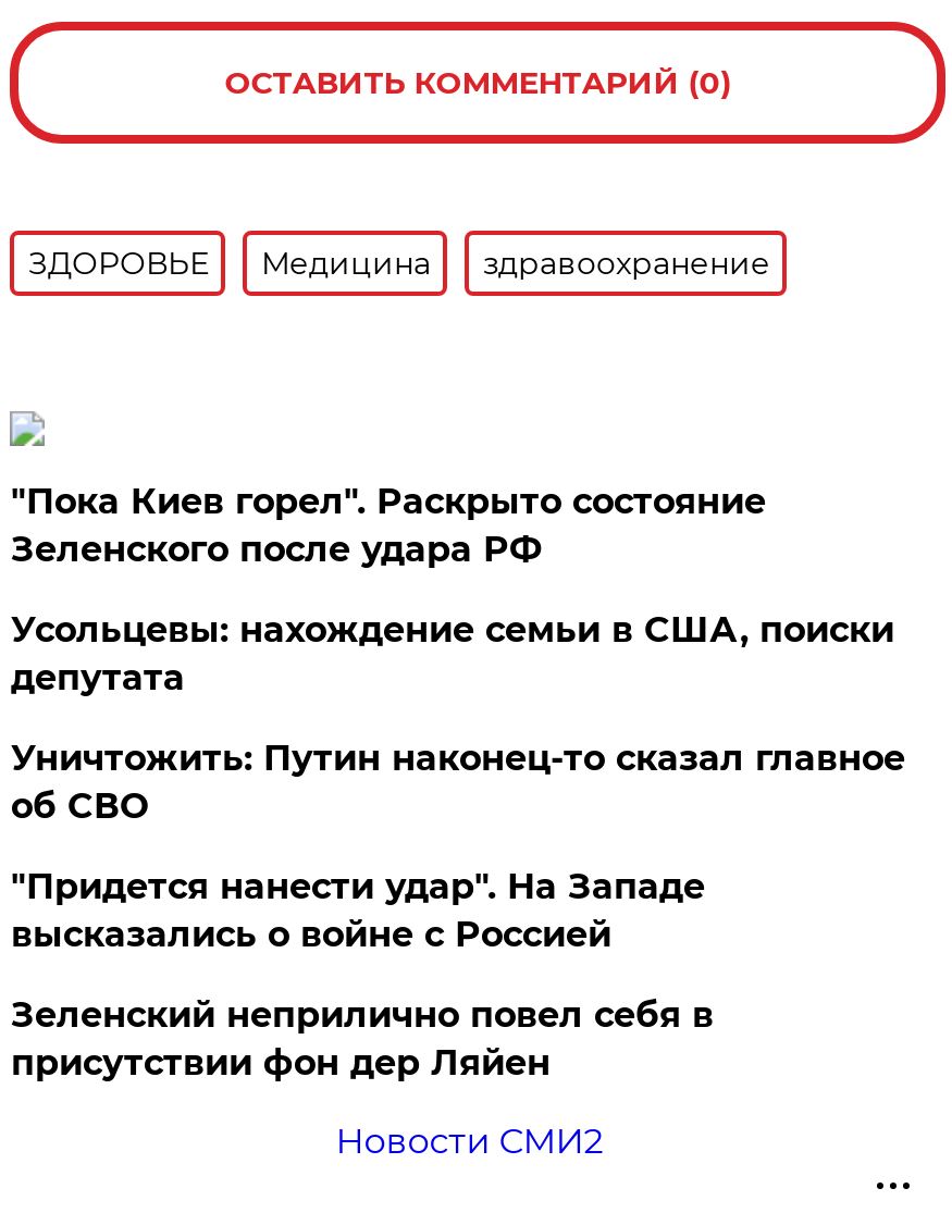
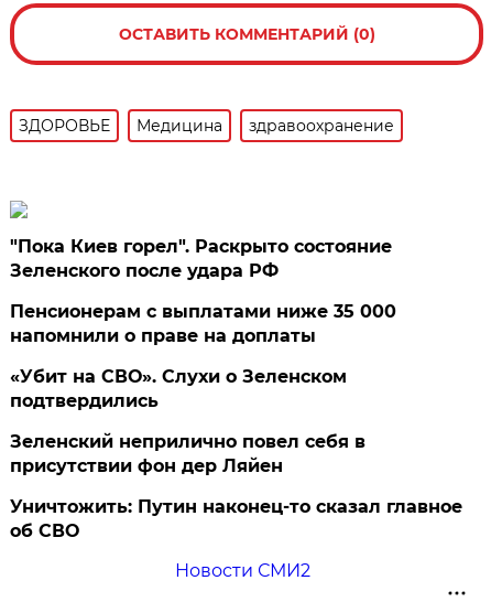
[11,609,894,955] Усольцевы: нахождение семьи в США, поиски | депутата | "Придется нанести удар". На Западе | высказались о войне с Россией -> [10,301,397,411] Пенсионерам с выплатами ниже 35 000 | напомнили о праве на доплаты | «Убит на СВО». Слухи о Зеленском | подтвердились
moved [11,737,905,827] -> [10,496,463,541]: Уничтожить: Путин наконец-то сказал главное | об СВО
moved [11,994,714,1083] -> [10,431,366,476]: Зеленский неприлично повел cебя в | присутствии фон дер Ляйен

